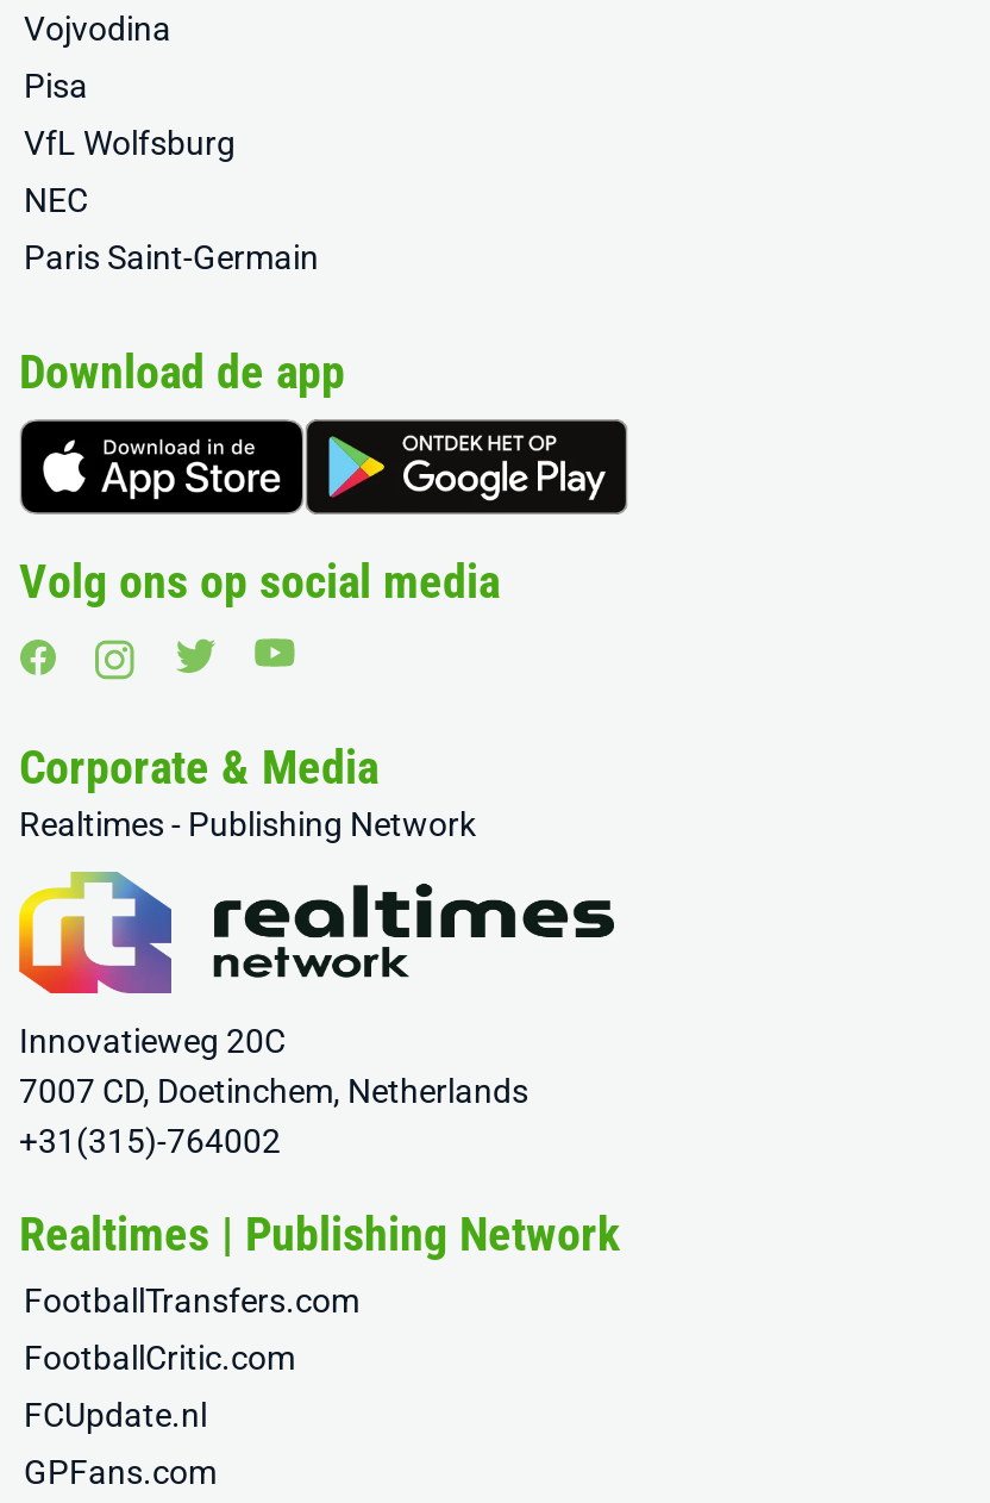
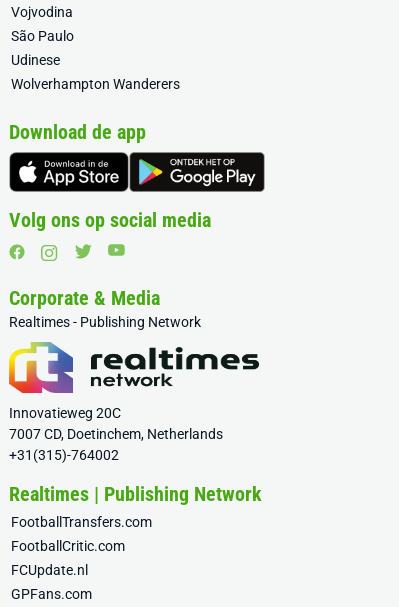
[24,67,319,276] Pisa | VfL Wolfsburg | NEC | Paris Saint-Germain -> [11,28,180,92] São Paulo | Udinese | Wolverhampton Wanderers

